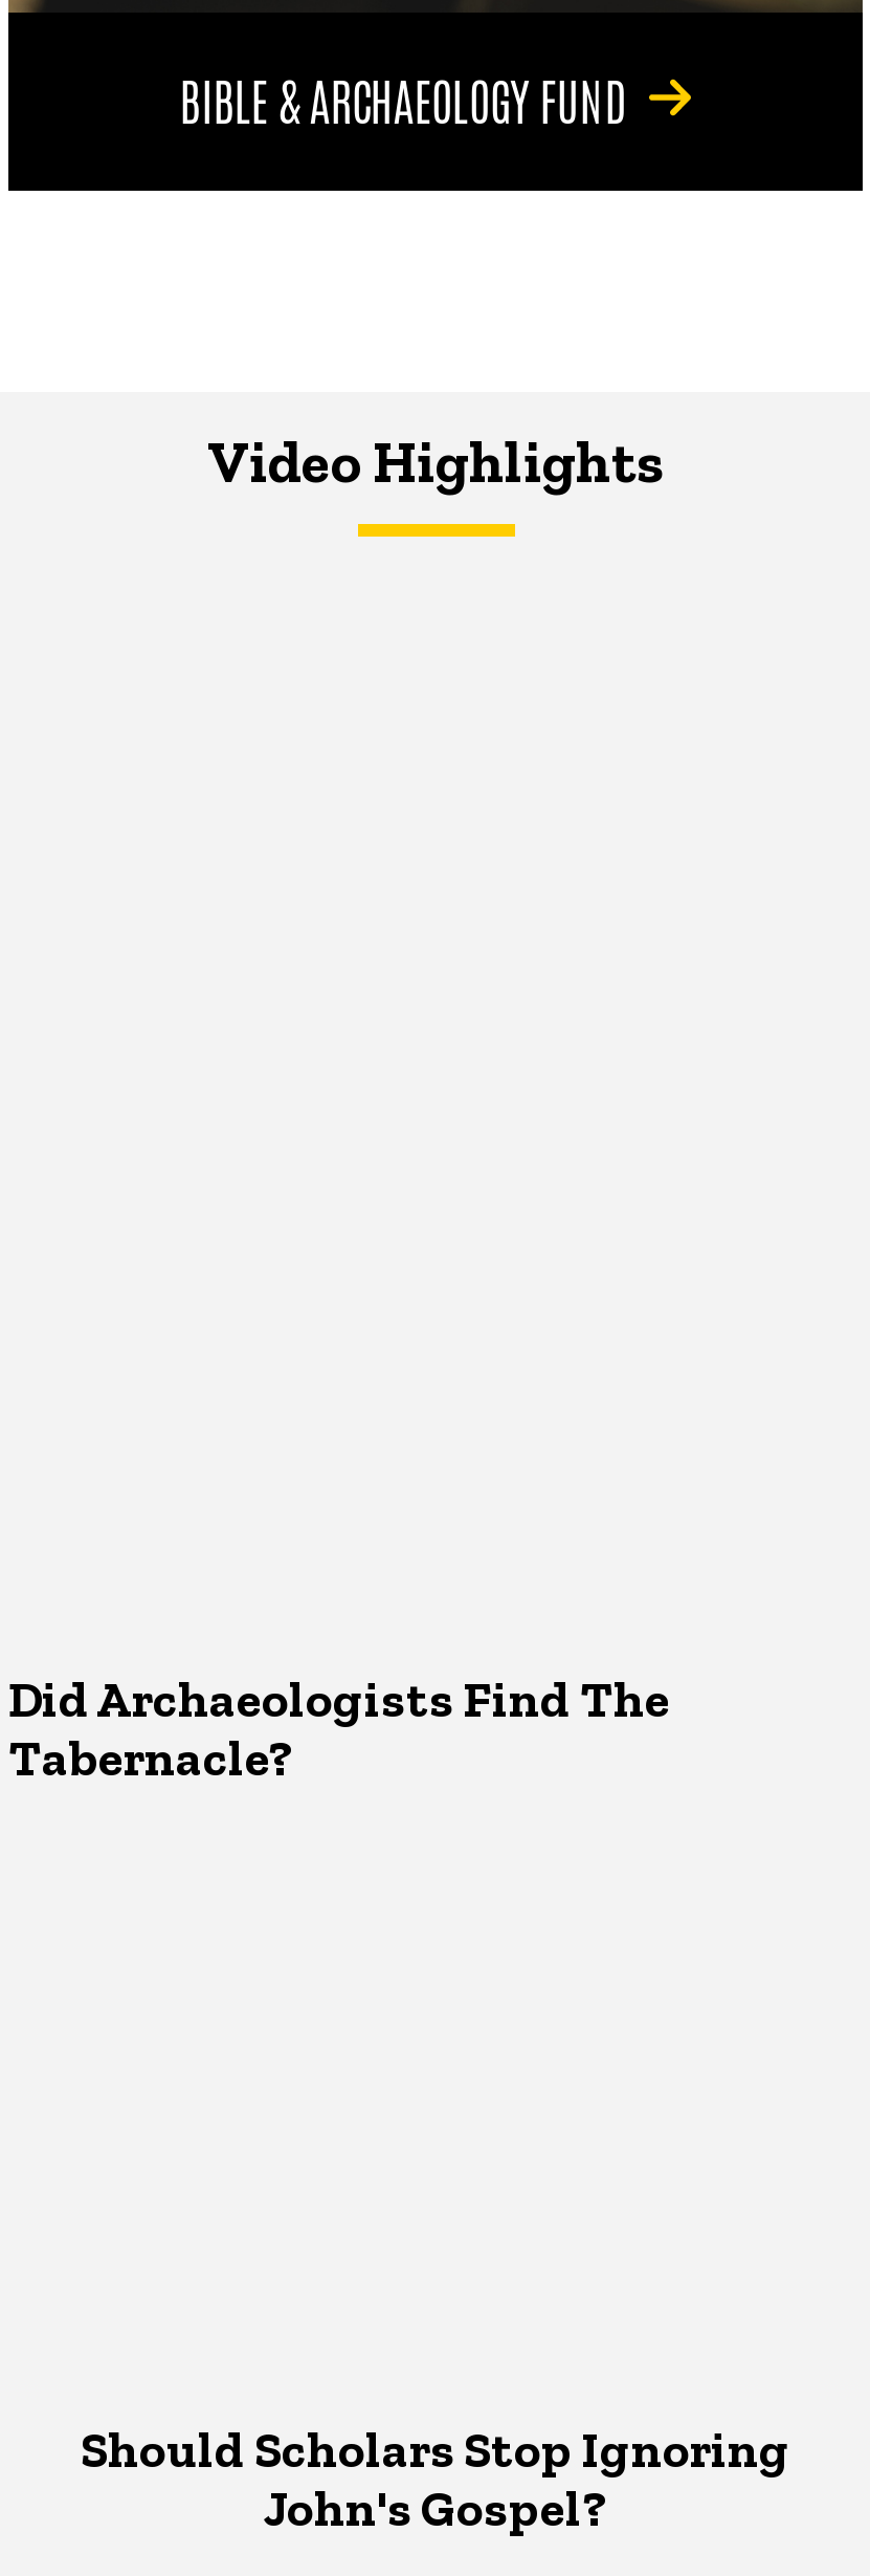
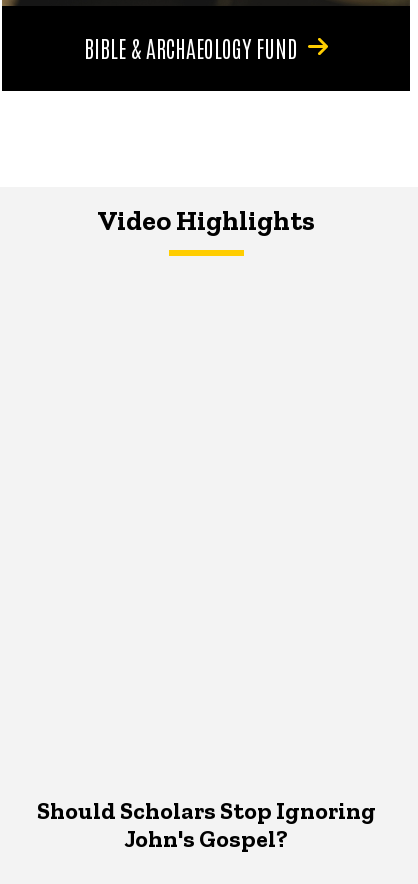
[8,1668,670,1788] Did Archaeologists Find The | Tabernacle? -> none

